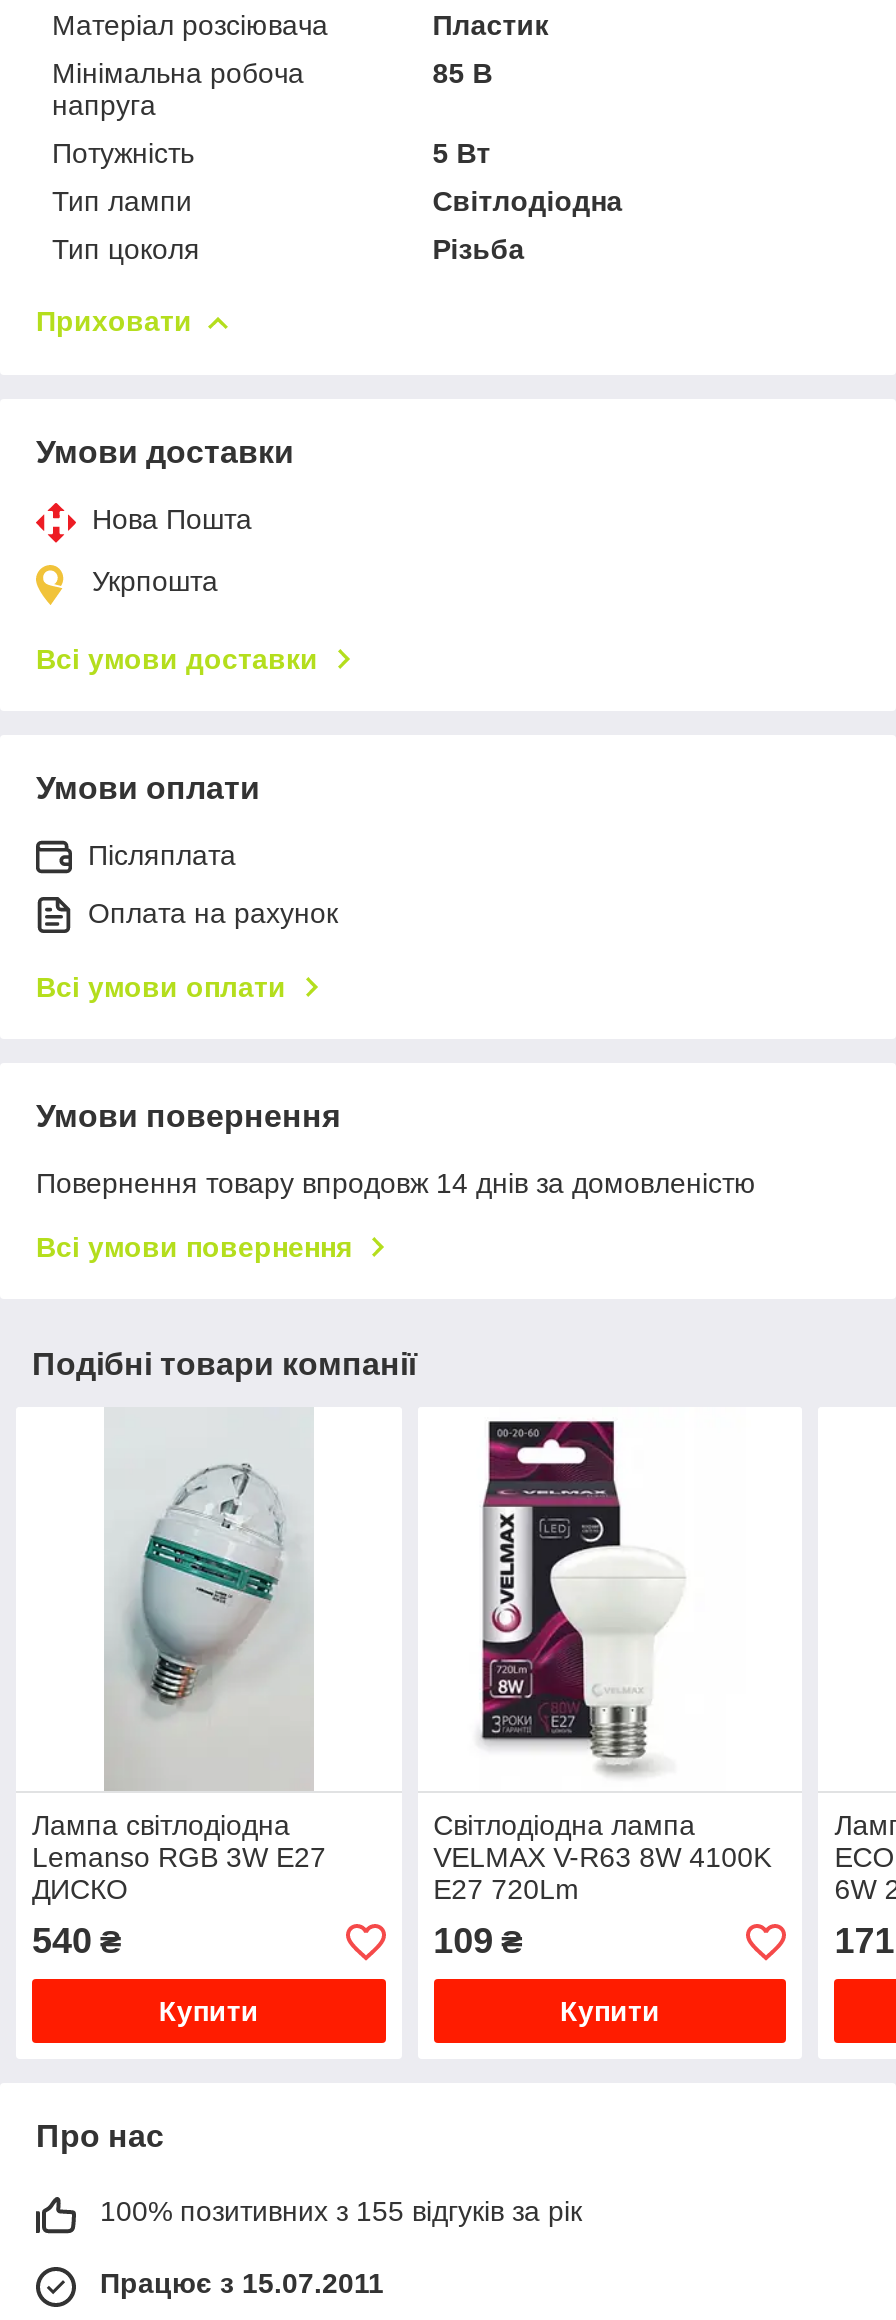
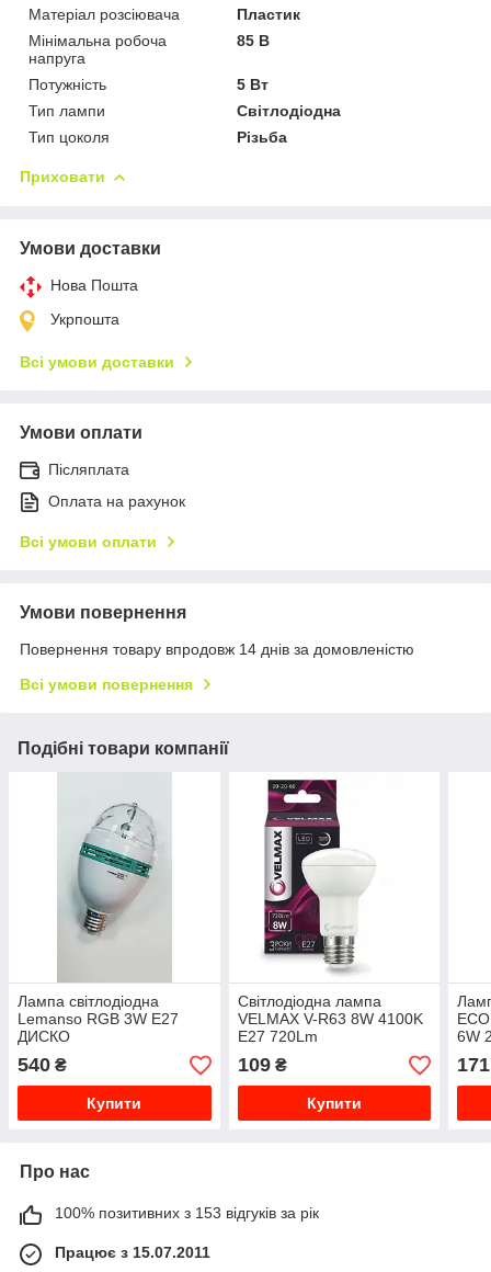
[100,2196,582,2228] 100% позитивних з 155 відгуків за рік -> [55,1204,319,1222] 100% позитивних з 153 відгуків за рік

